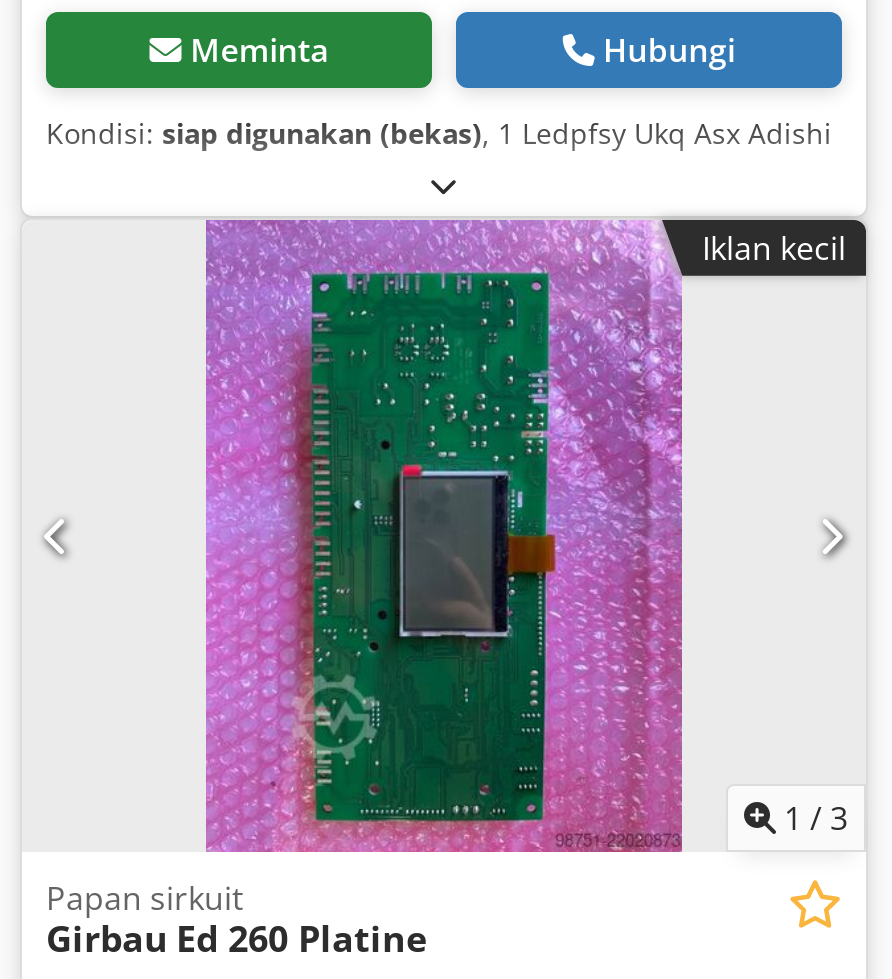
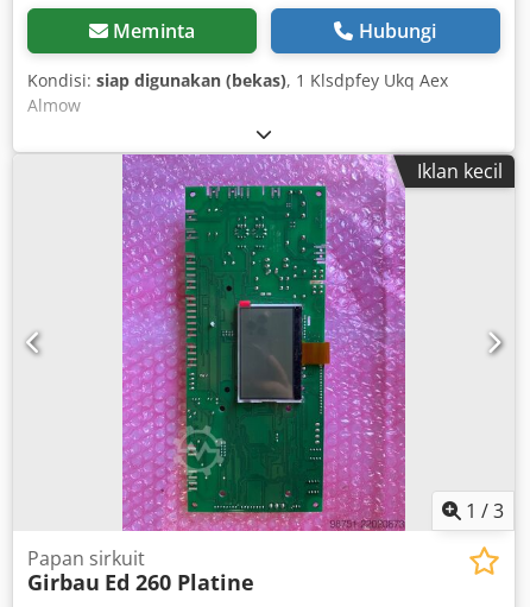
[46,114,832,152] Kondisi: siap digunakan (bekas), 1 Ledpfsy Ukq Asx Adishi -> [27,69,448,117] Kondisi: siap digunakan (bekas), 1 Klsdpfey Ukq Aex | Almow

